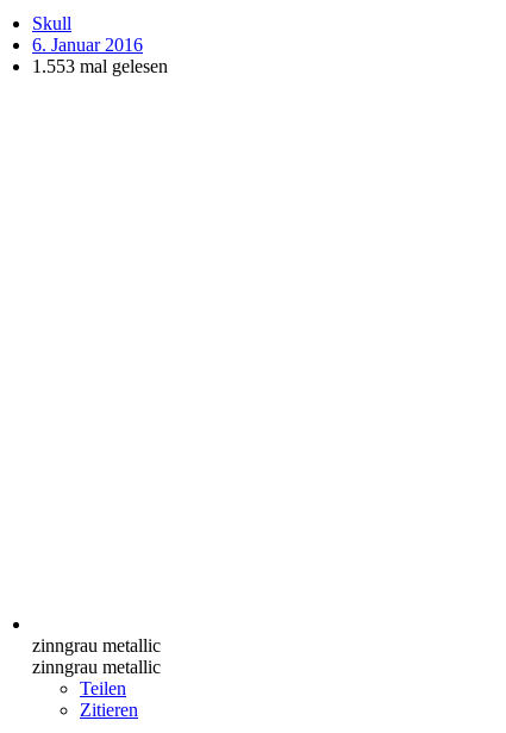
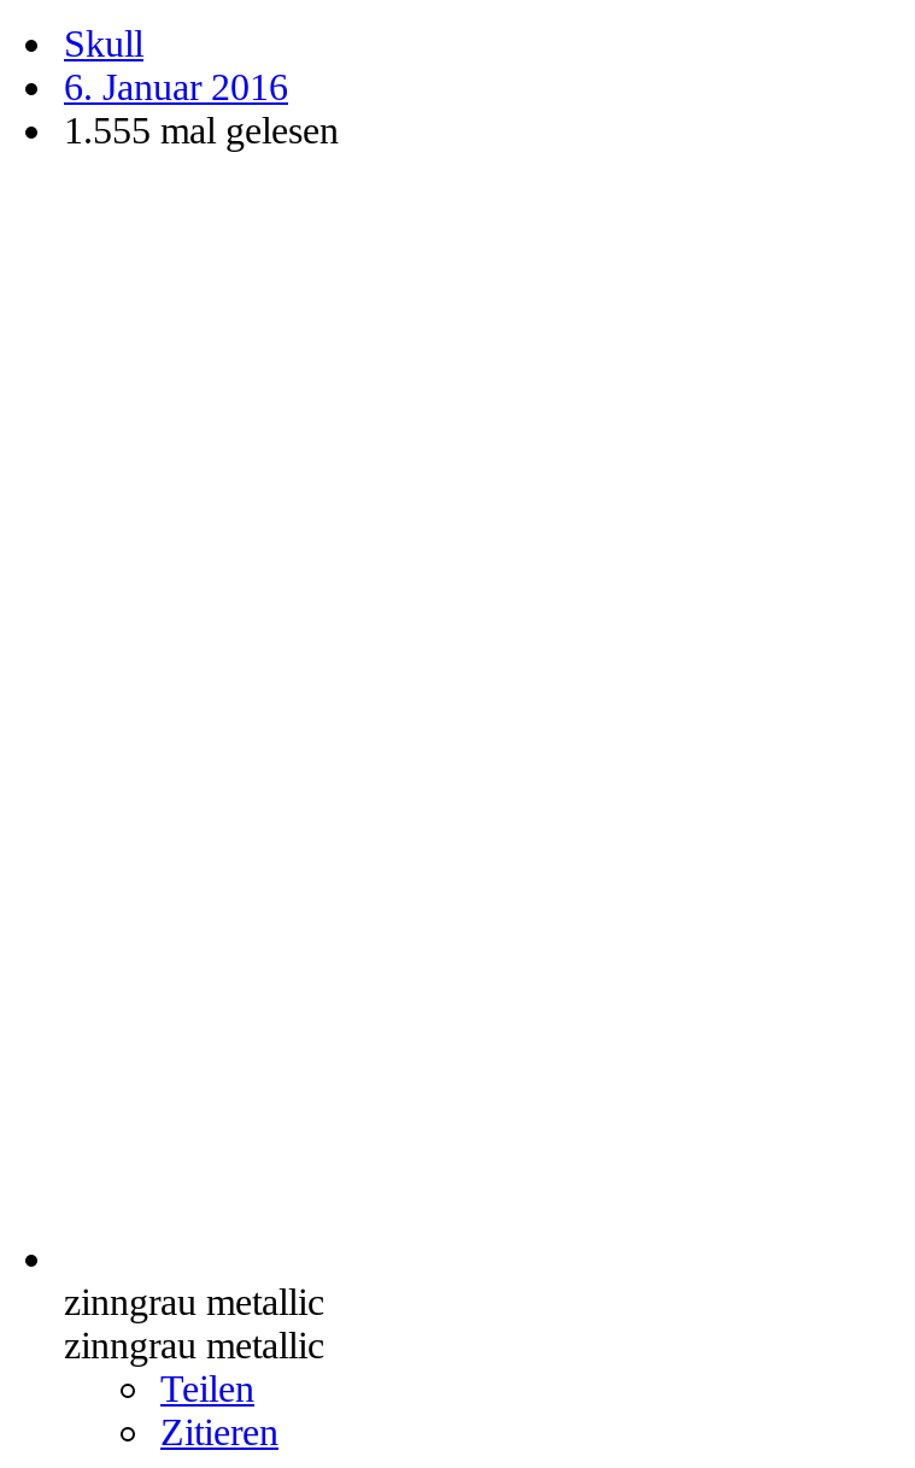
[32,56,168,76] 1.553 mal gelesen -> [64,109,339,150] 1.555 mal gelesen

